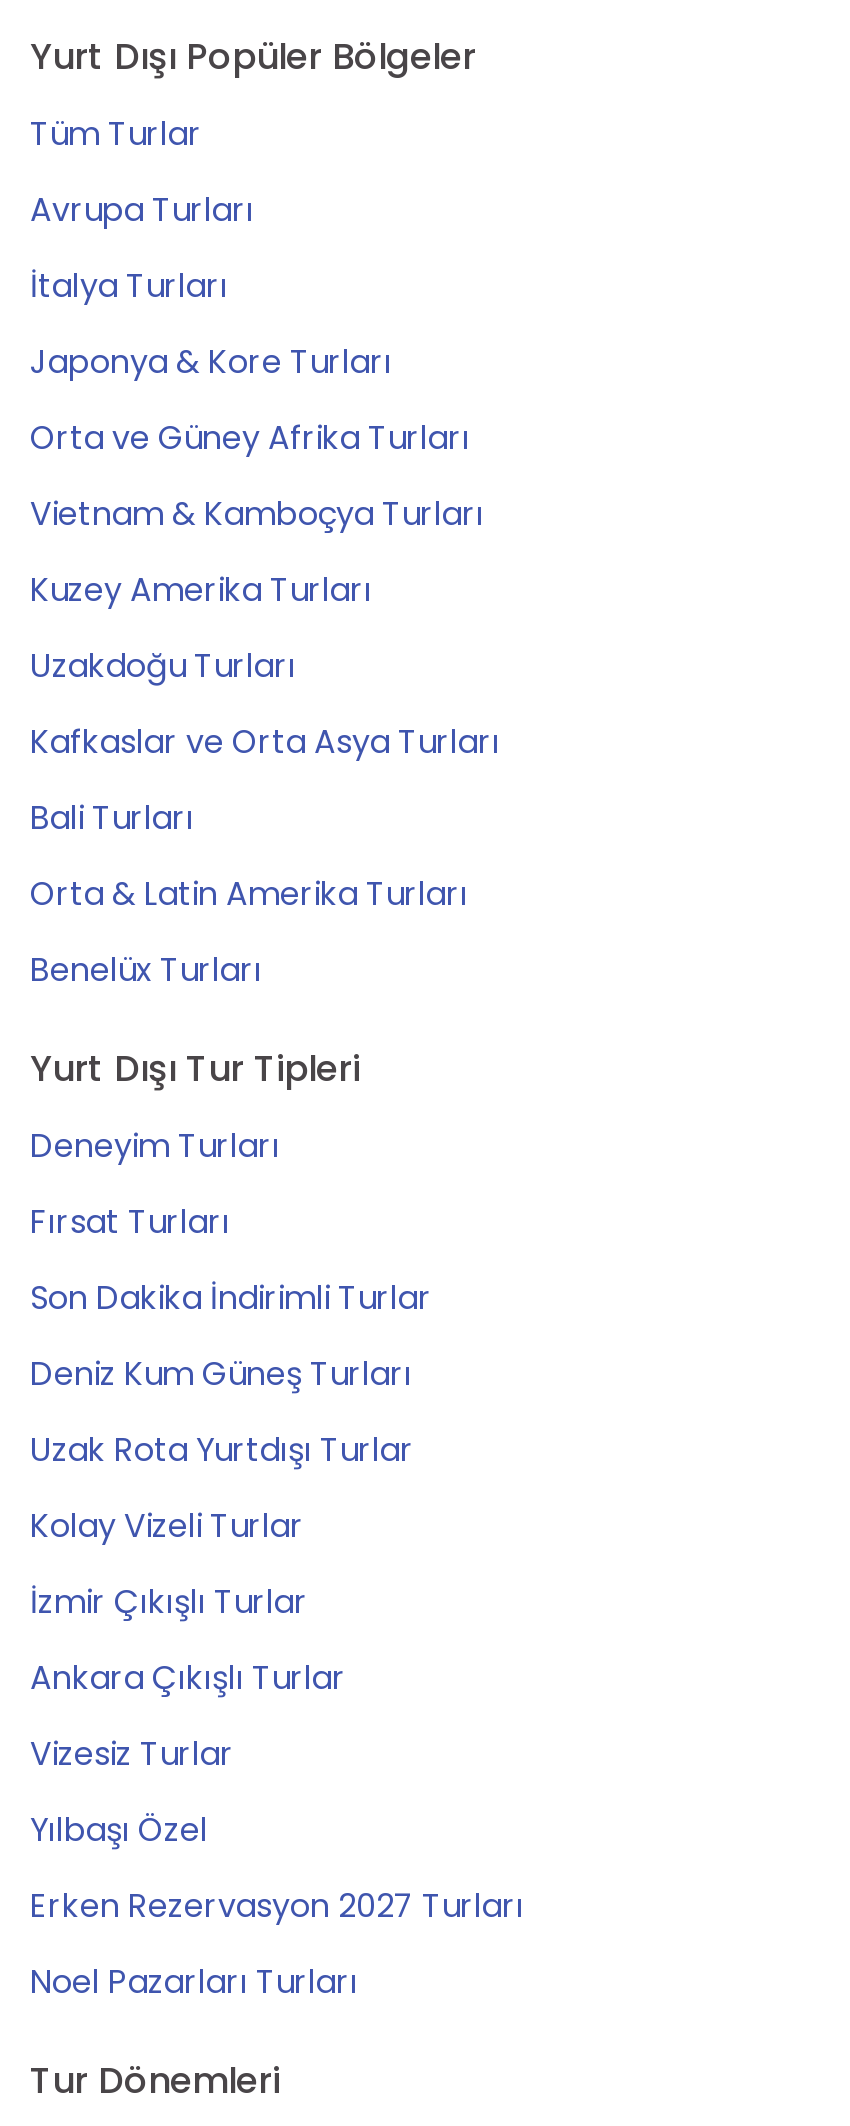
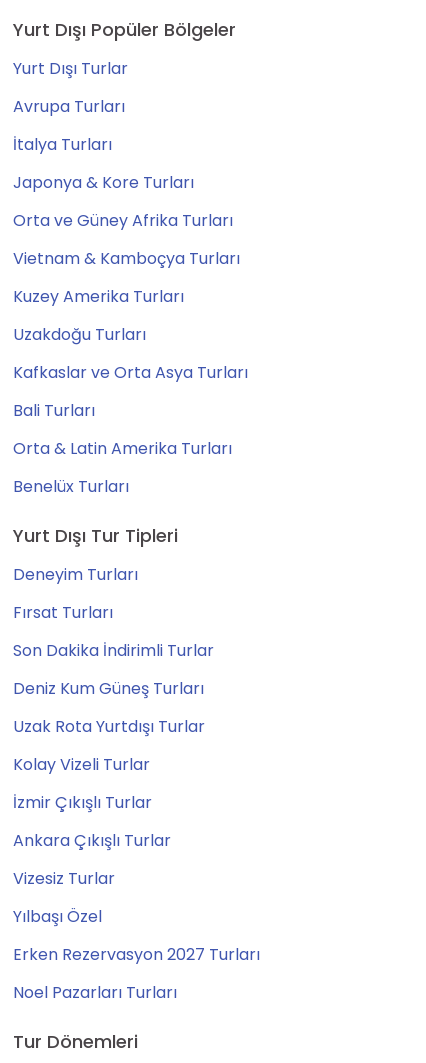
[30,111,202,157] Tüm Turlar -> [13,57,128,80] Yurt Dışı Turlar

